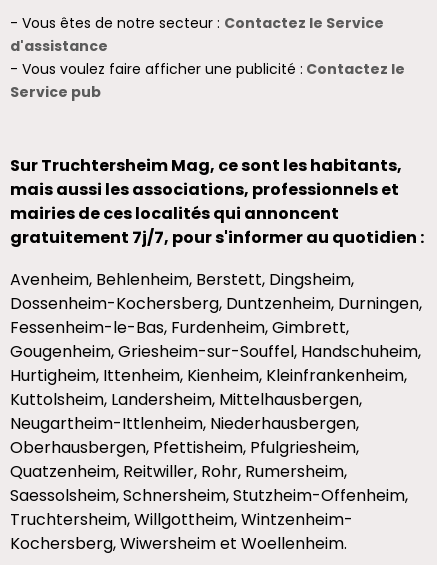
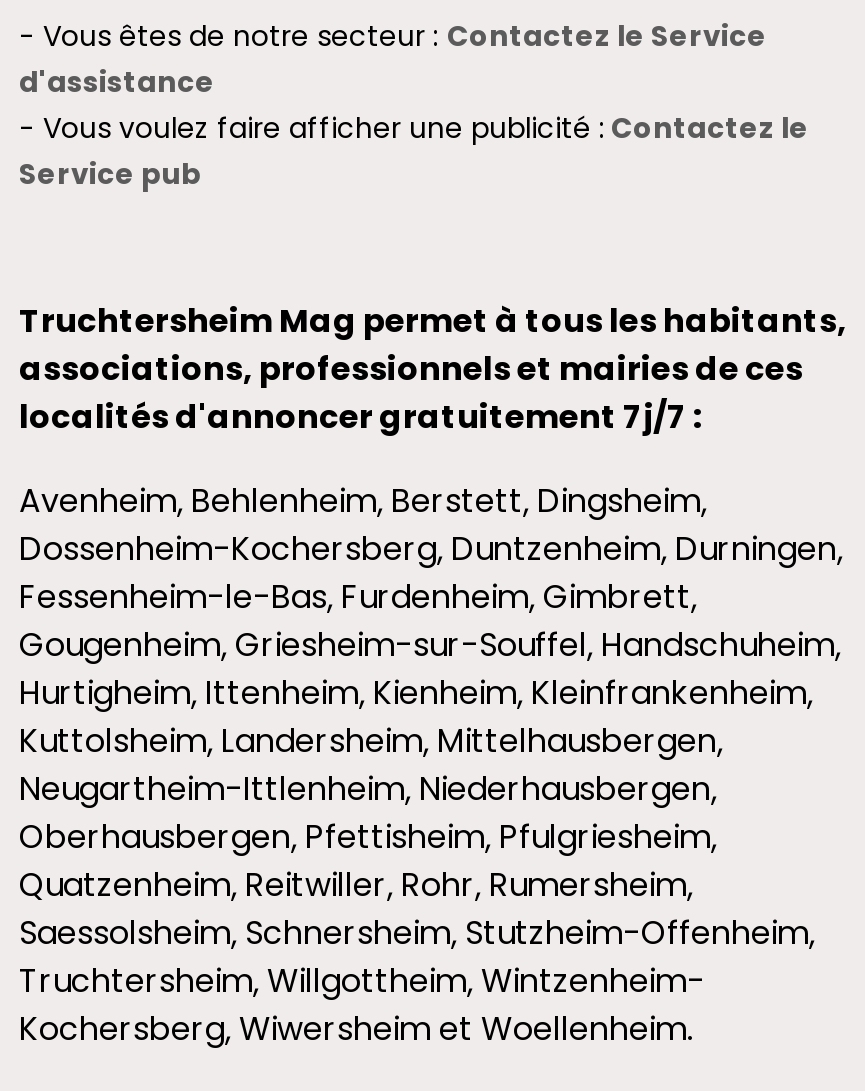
[10,154,424,249] Sur Truchtersheim Mag, ce sont les habitants, | mais aussi les associations, professionnels et | mairies de ces localités qui annoncent | gratuitement 7j/7, pour s'informer au quotidien : -> [19,297,847,439] Truchtersheim Mag permet à tous les habitants, | associations, professionnels et mairies de ces | localités d'annoncer gratuitement 7j/7 :

